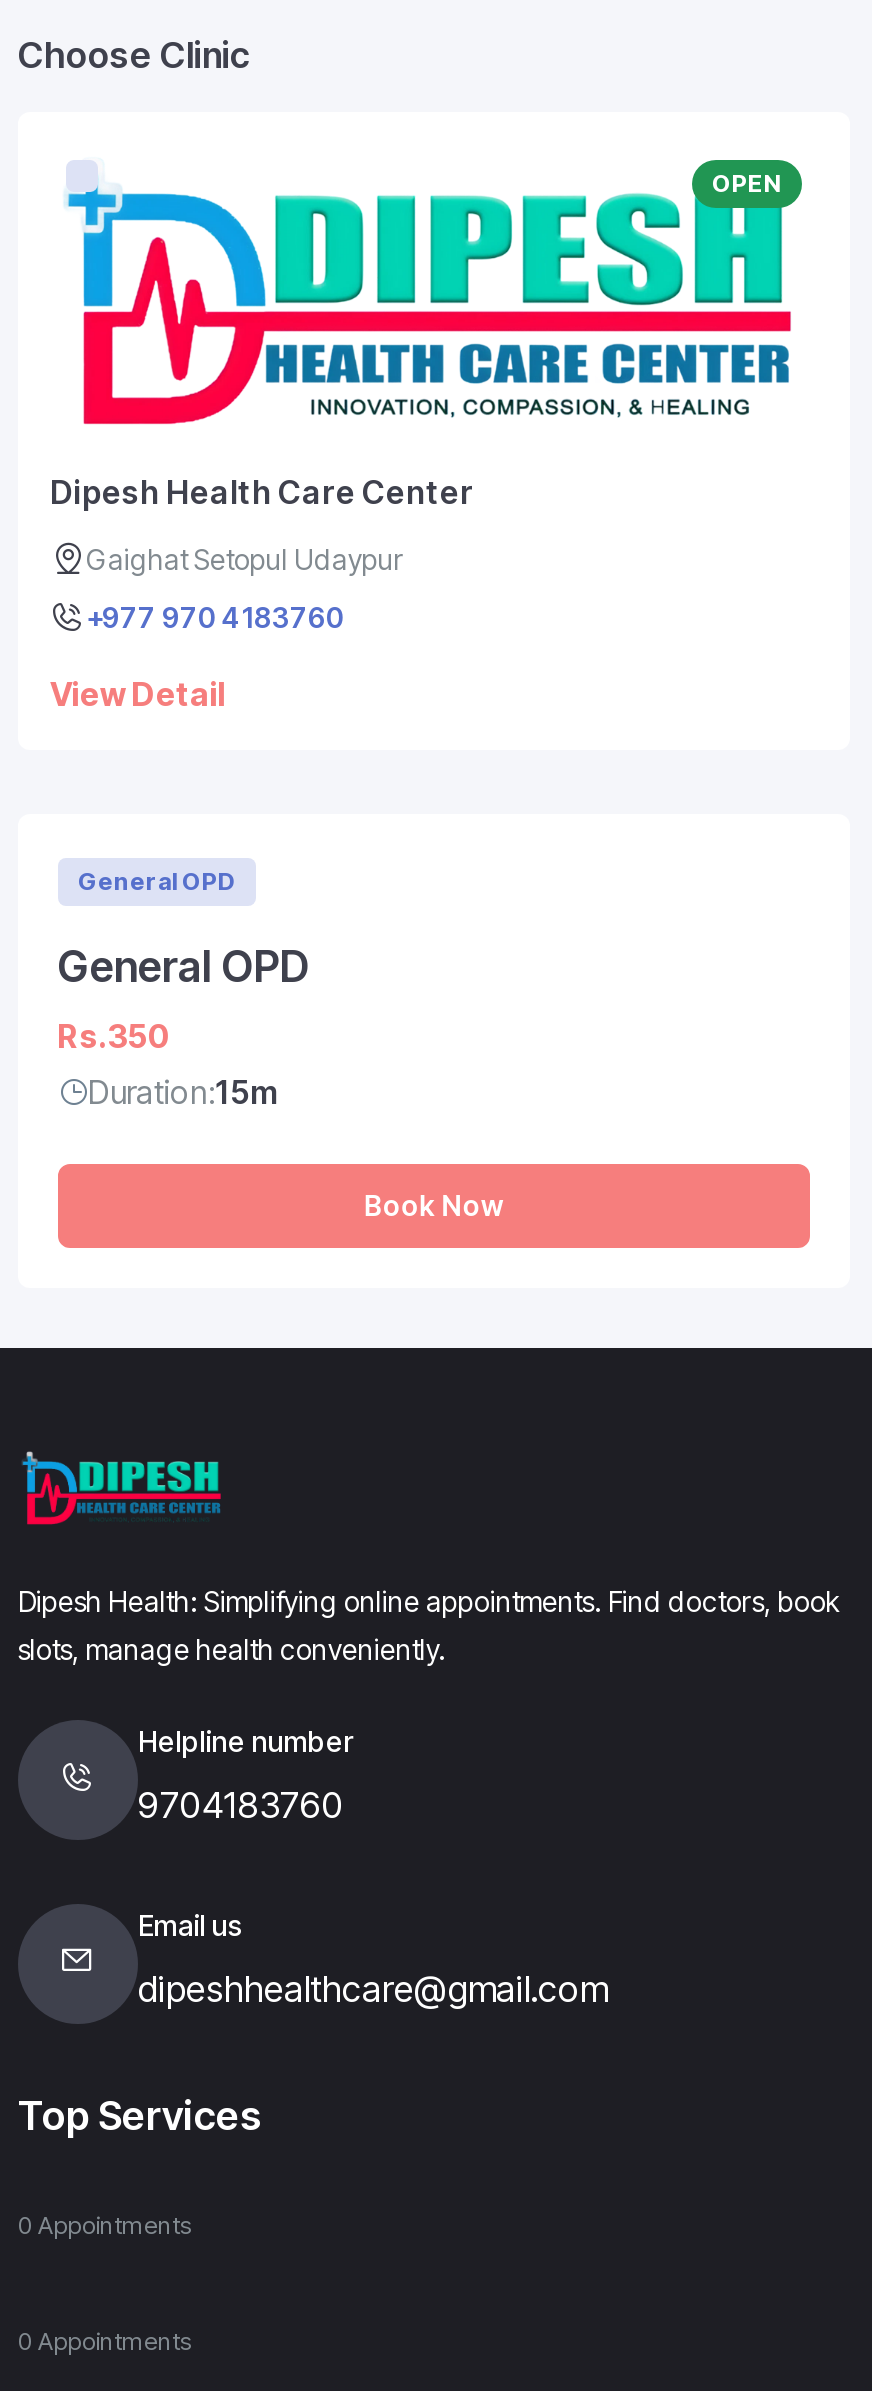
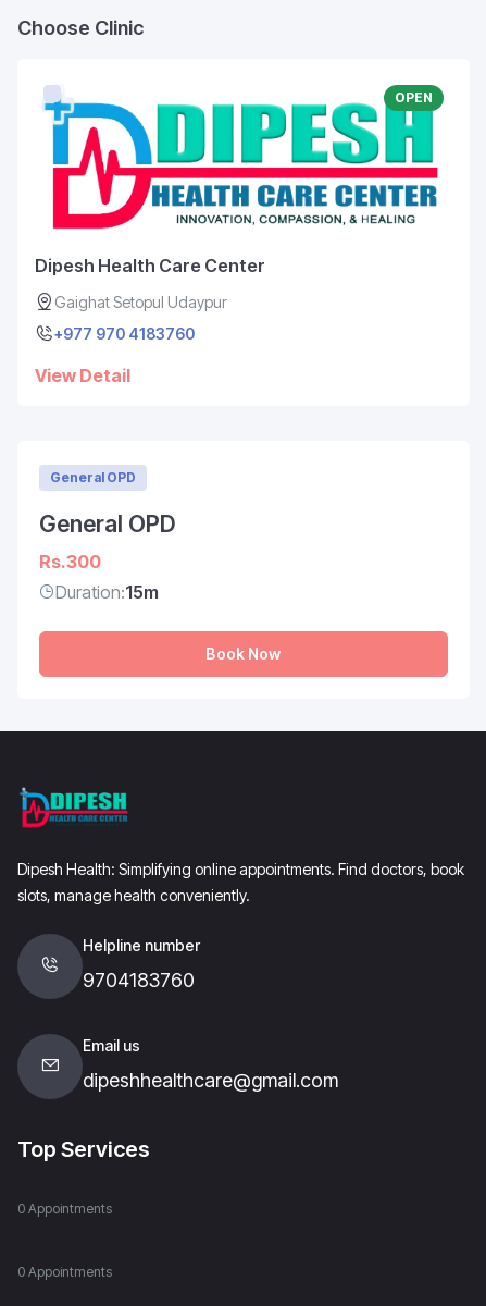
[58,1015,170,1055] Rs.350 -> [39,550,101,572] Rs.300

